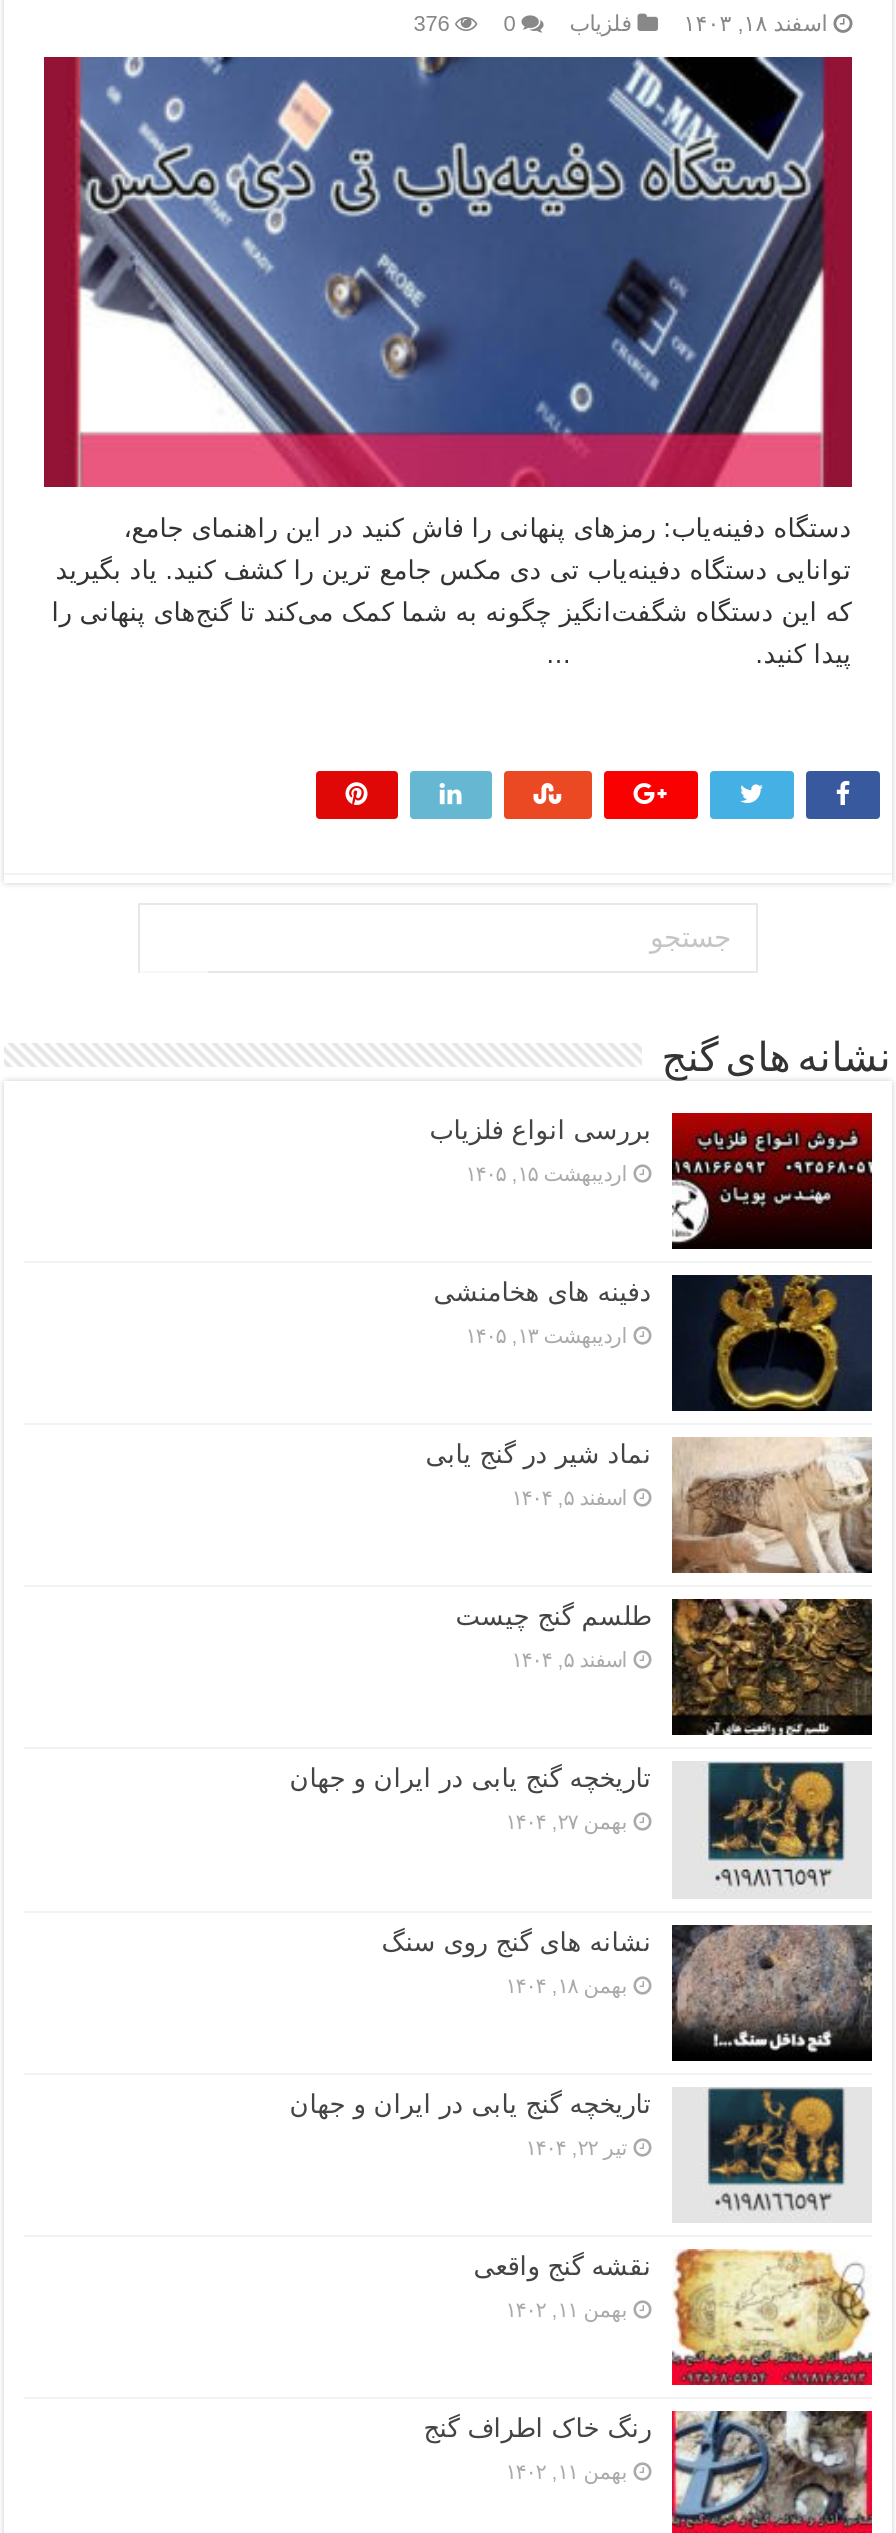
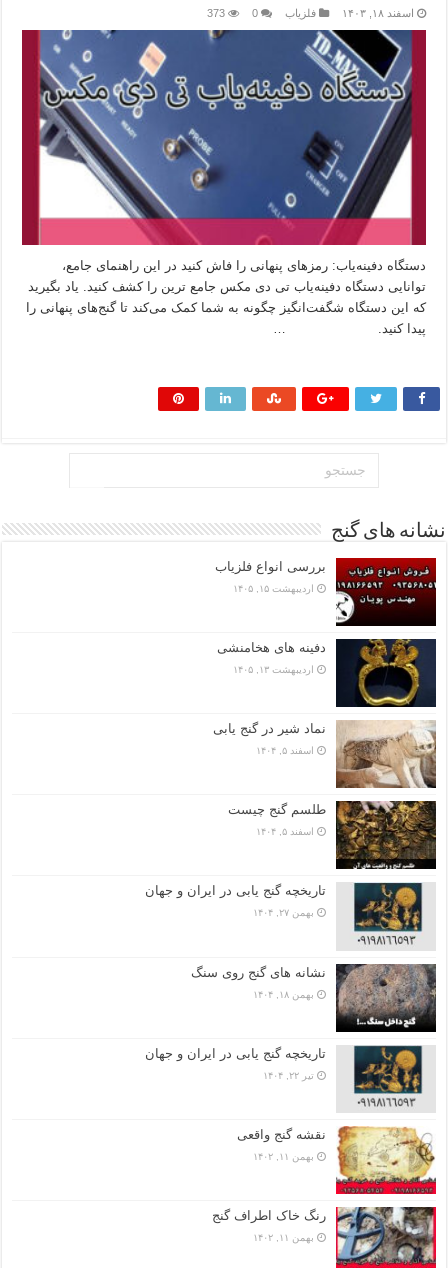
[416,11,452,35] 376 -> [208,7,226,19] 373

